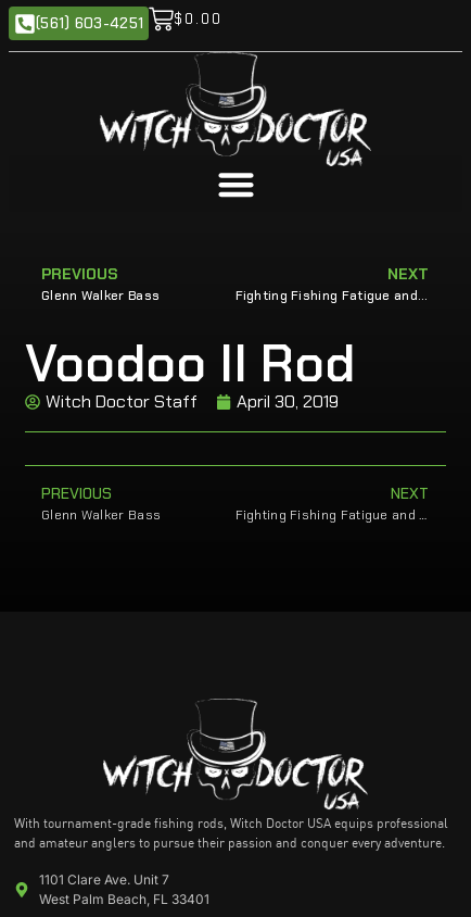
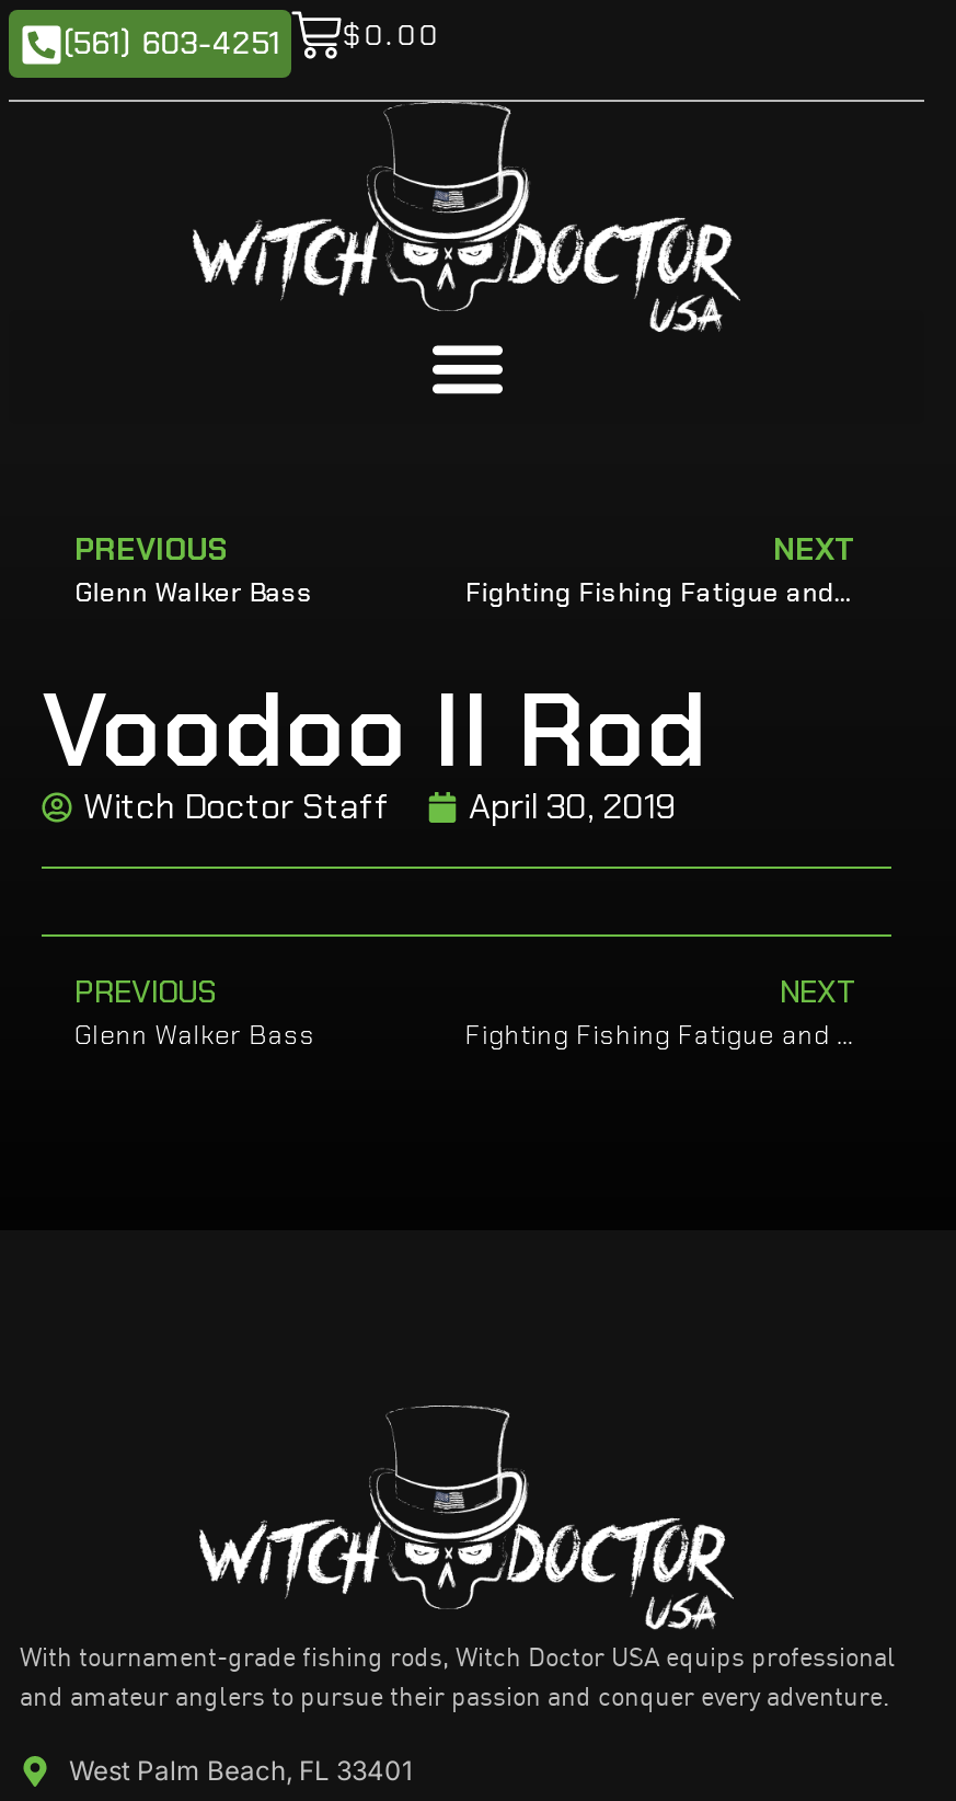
[39,871,169,887] 1101 Clare Ave. Unit 7 -> none

